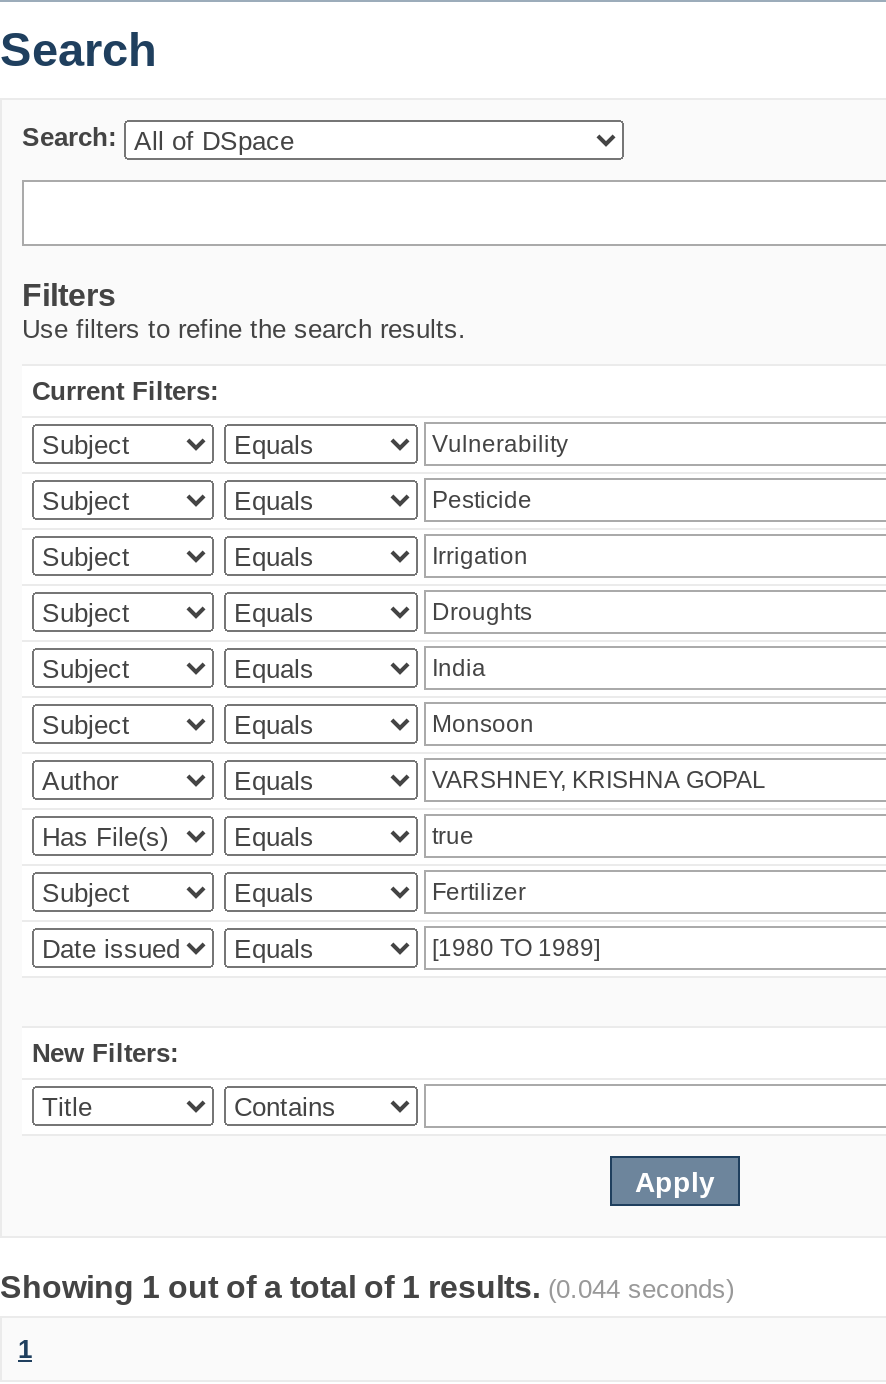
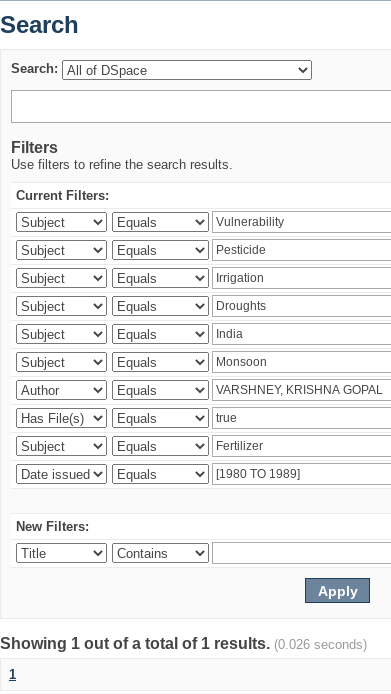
[0,1270,734,1304] Showing 1 out of a total of 1 results. (0.044 seconds) -> [0,635,367,652] Showing 1 out of a total of 1 results. (0.026 seconds)

